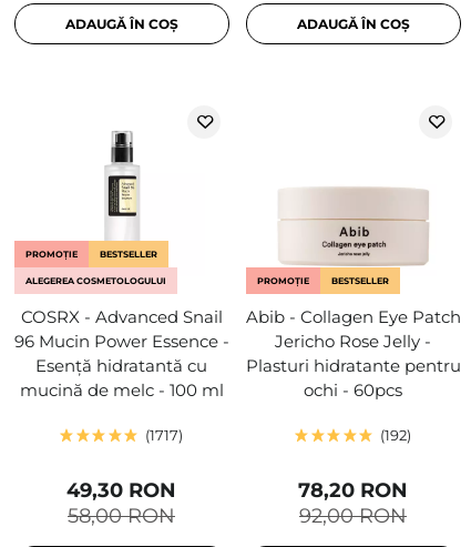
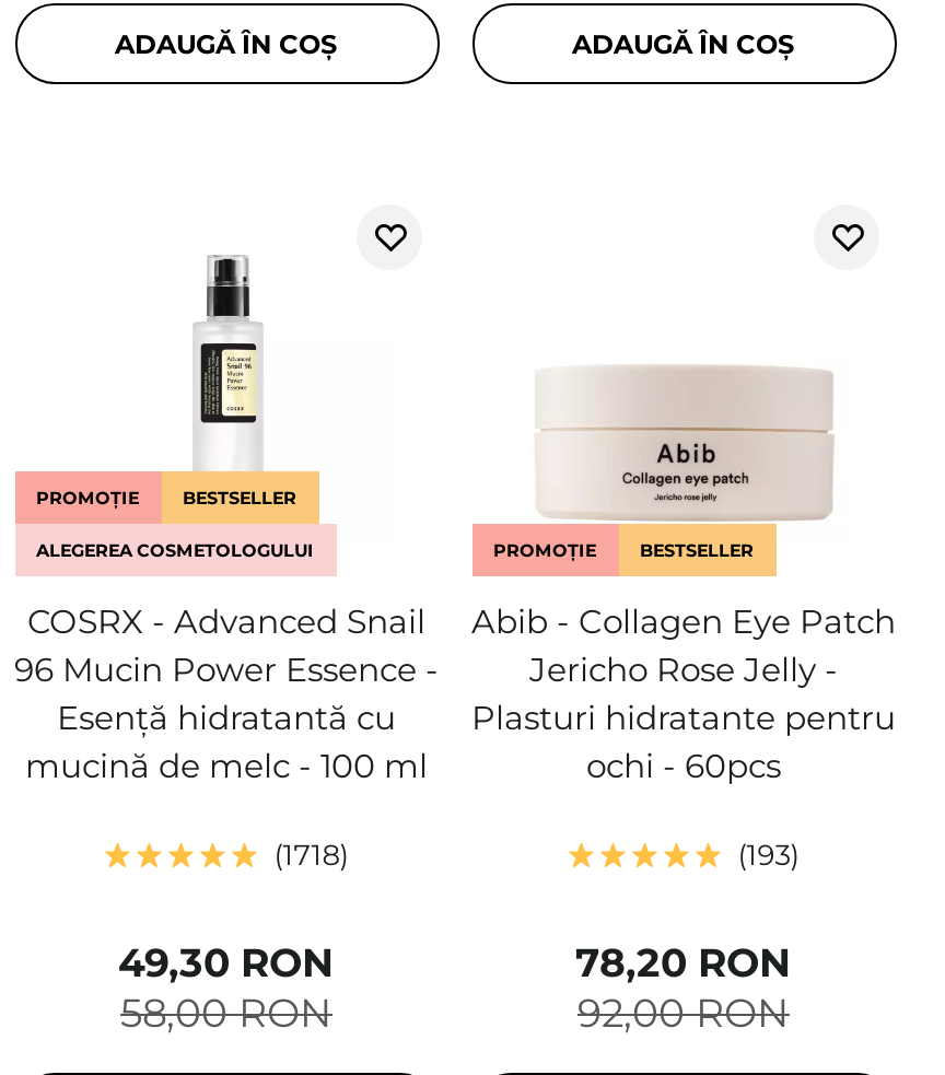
[150,427,179,444] 1717 -> [283,838,339,873] 1718
[385,427,407,444] 192 -> [746,838,790,873] 193

